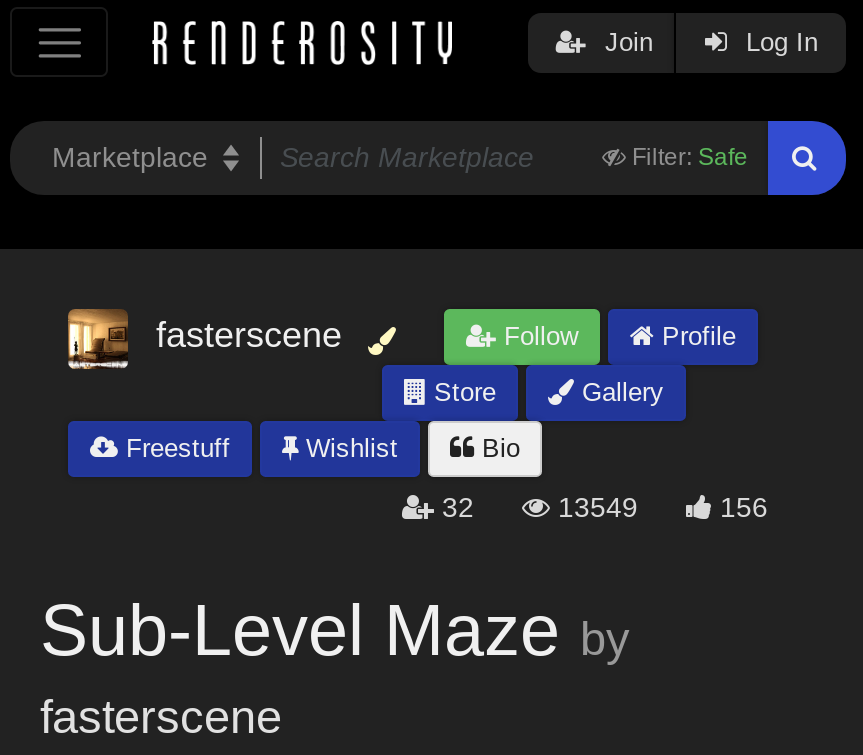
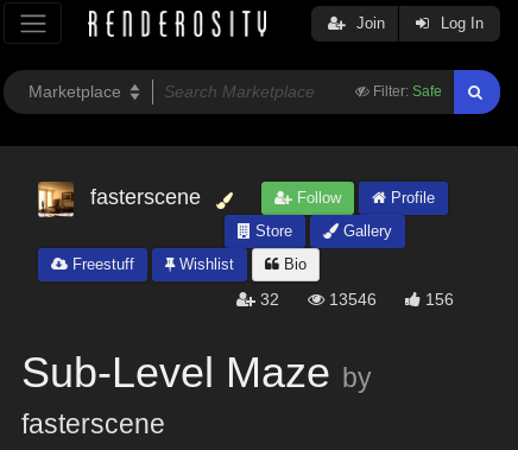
[550,491,638,523] 13549 -> [324,290,377,309] 13546

